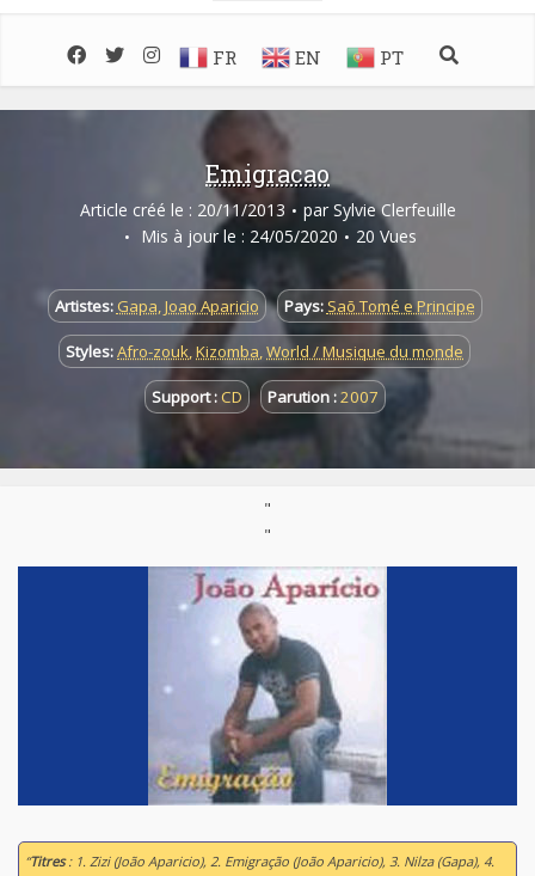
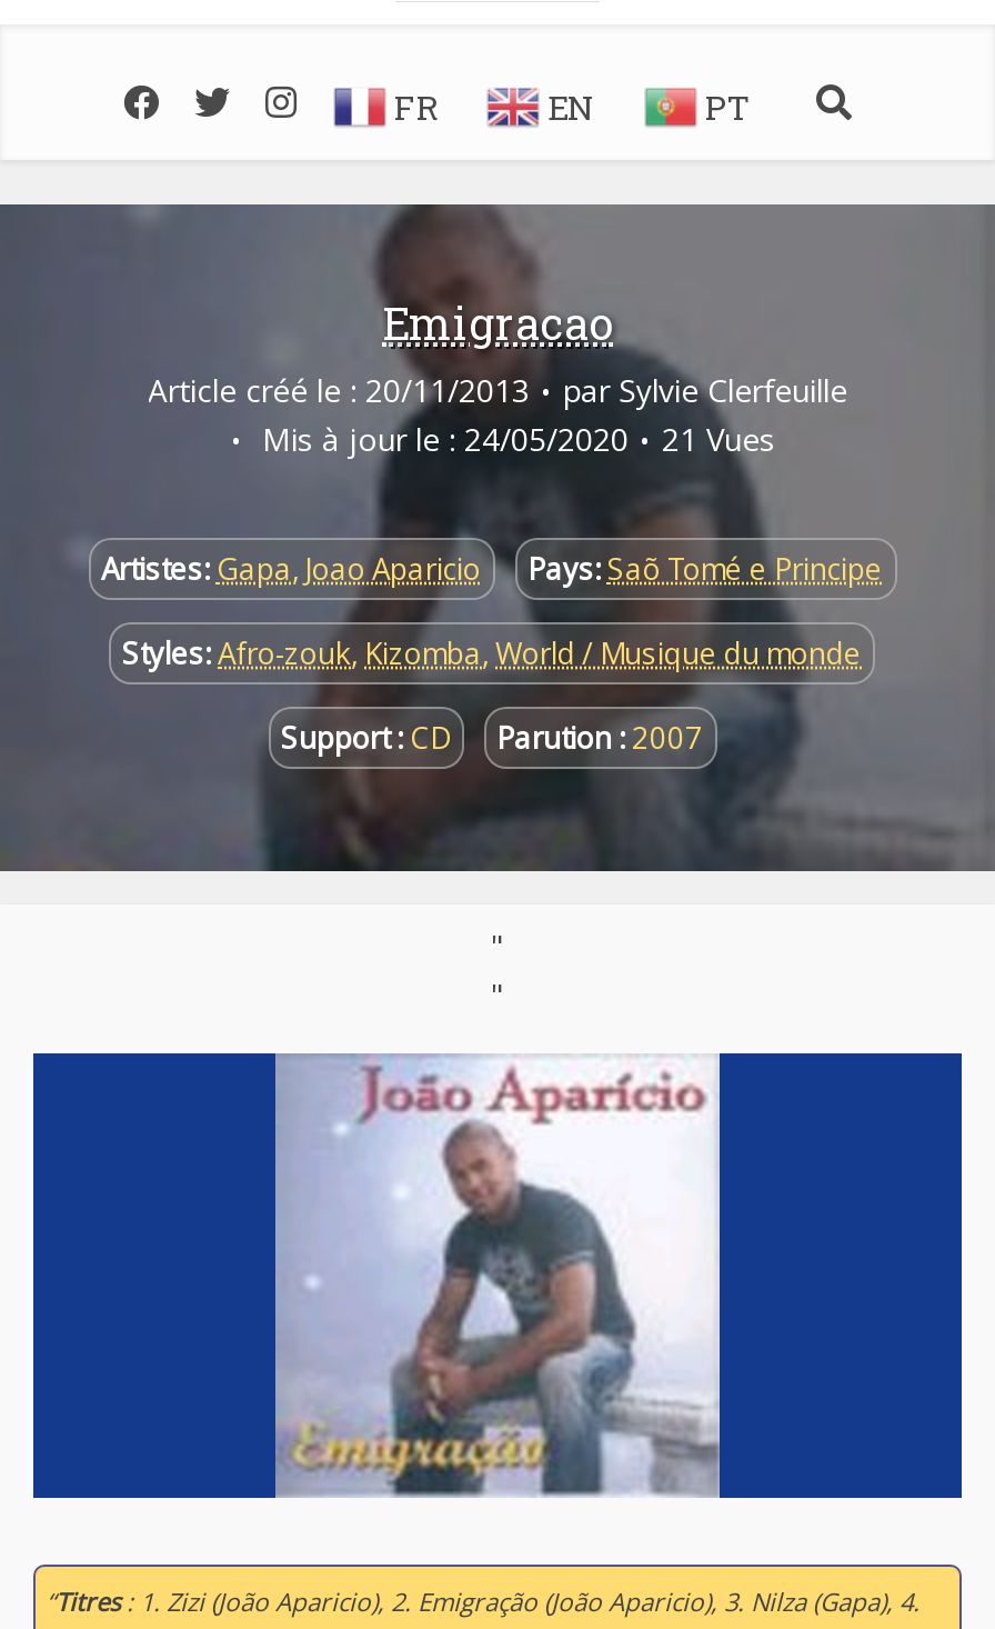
[136,225,417,247] Mis à jour le : 24/05/2020 20 Vues -> [253,418,775,460] Mis à jour le : 24/05/2020 21 Vues

